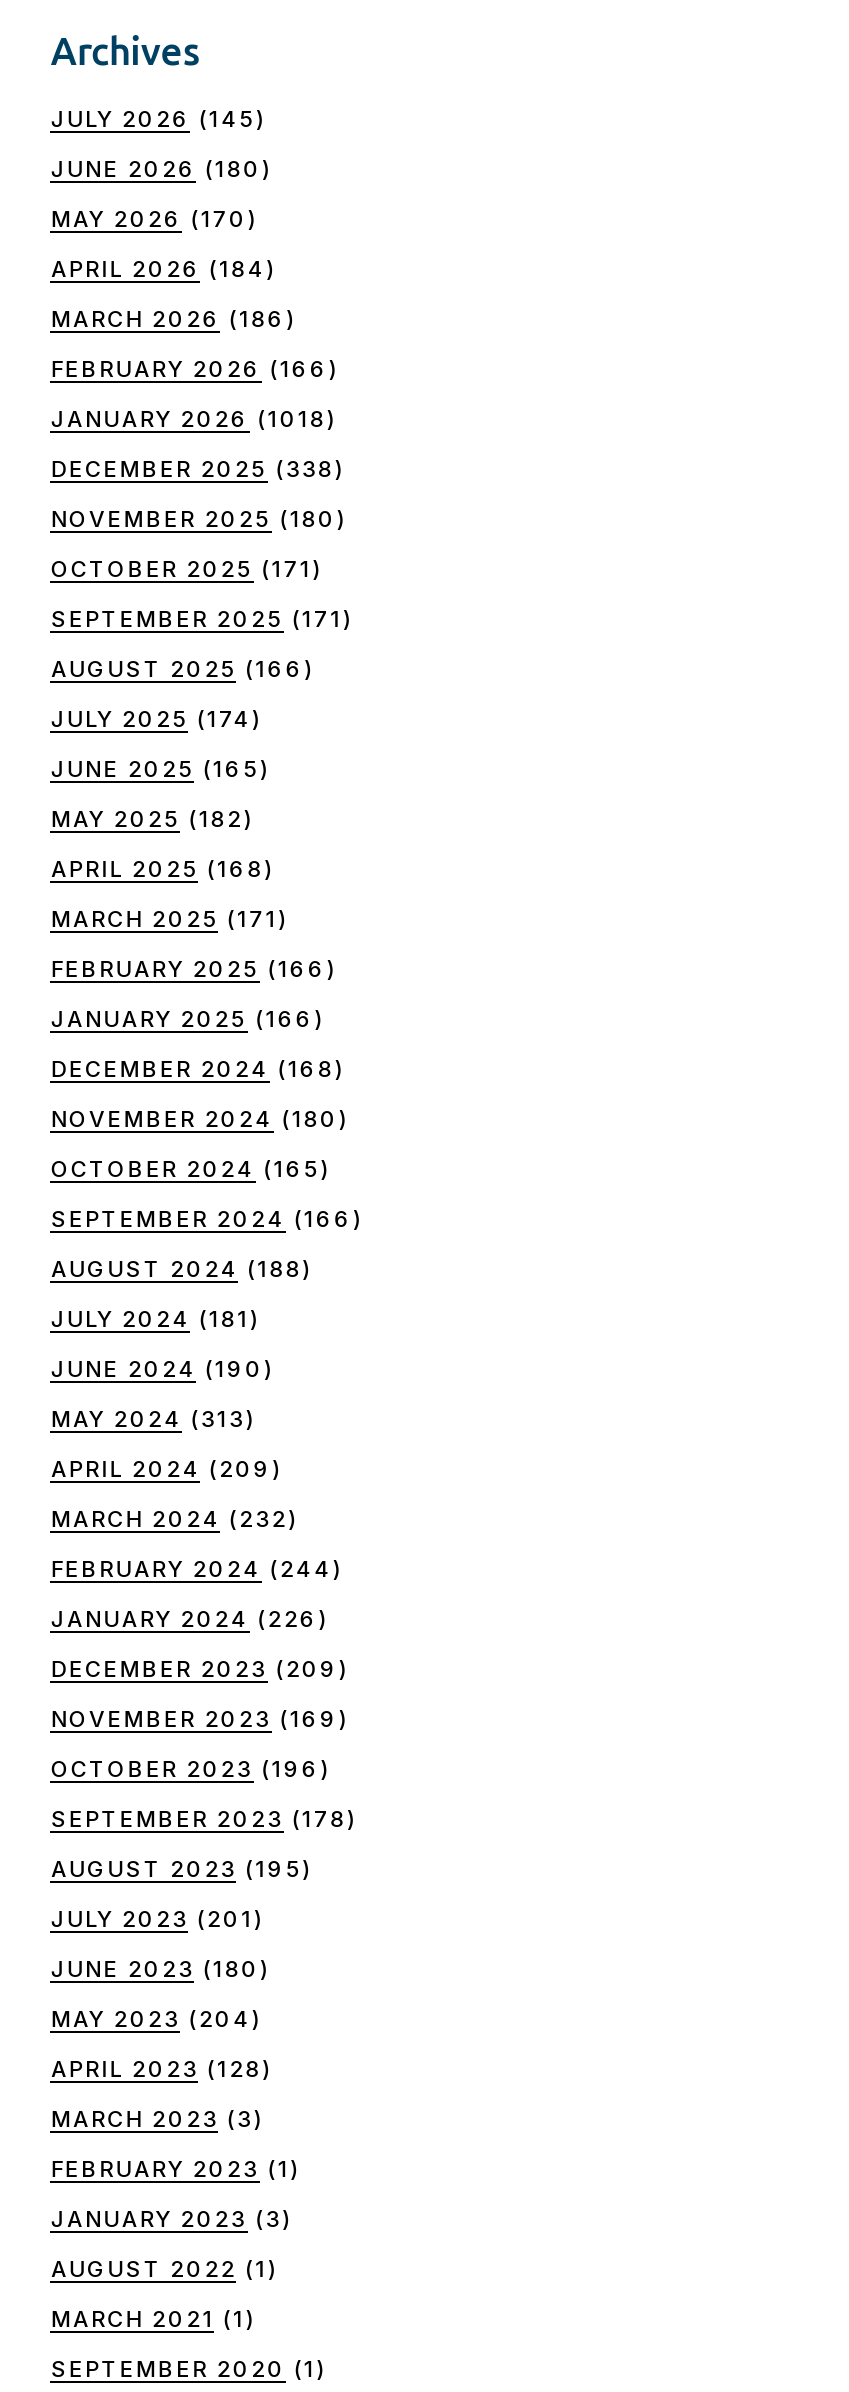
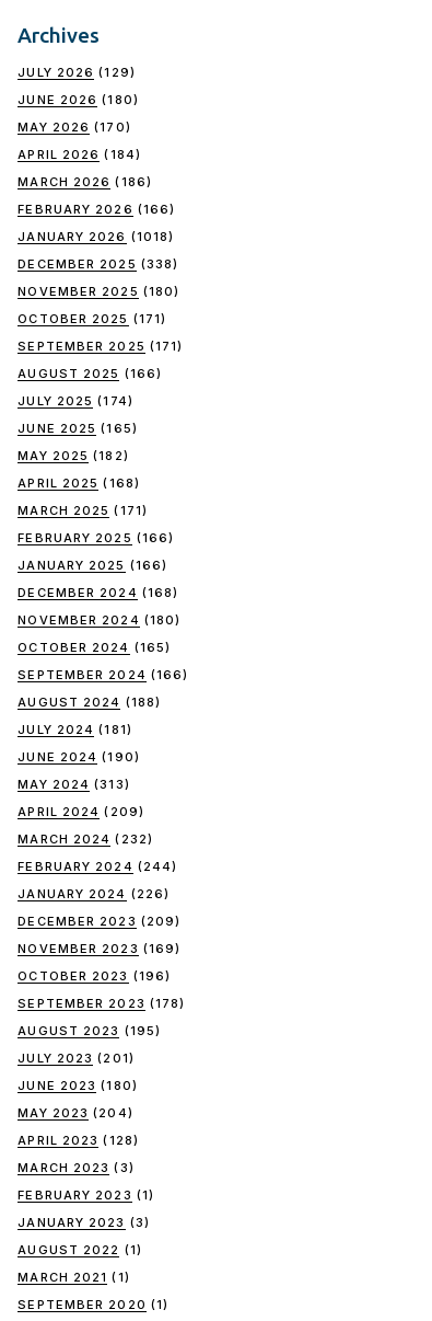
[51,104,266,132] JULY 2026 (145) -> [18,65,135,80] JULY 2026 (129)

